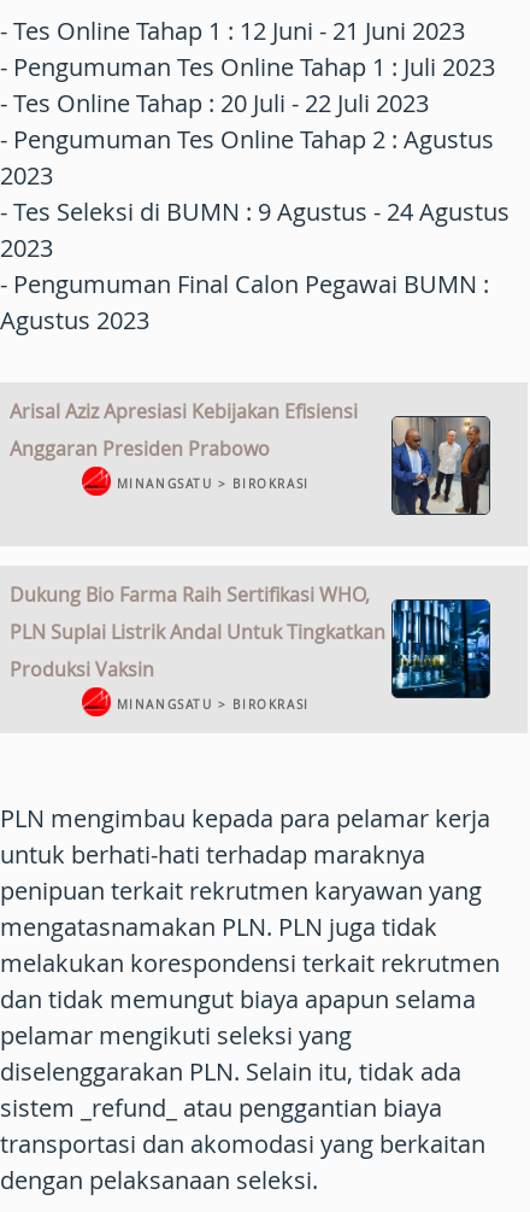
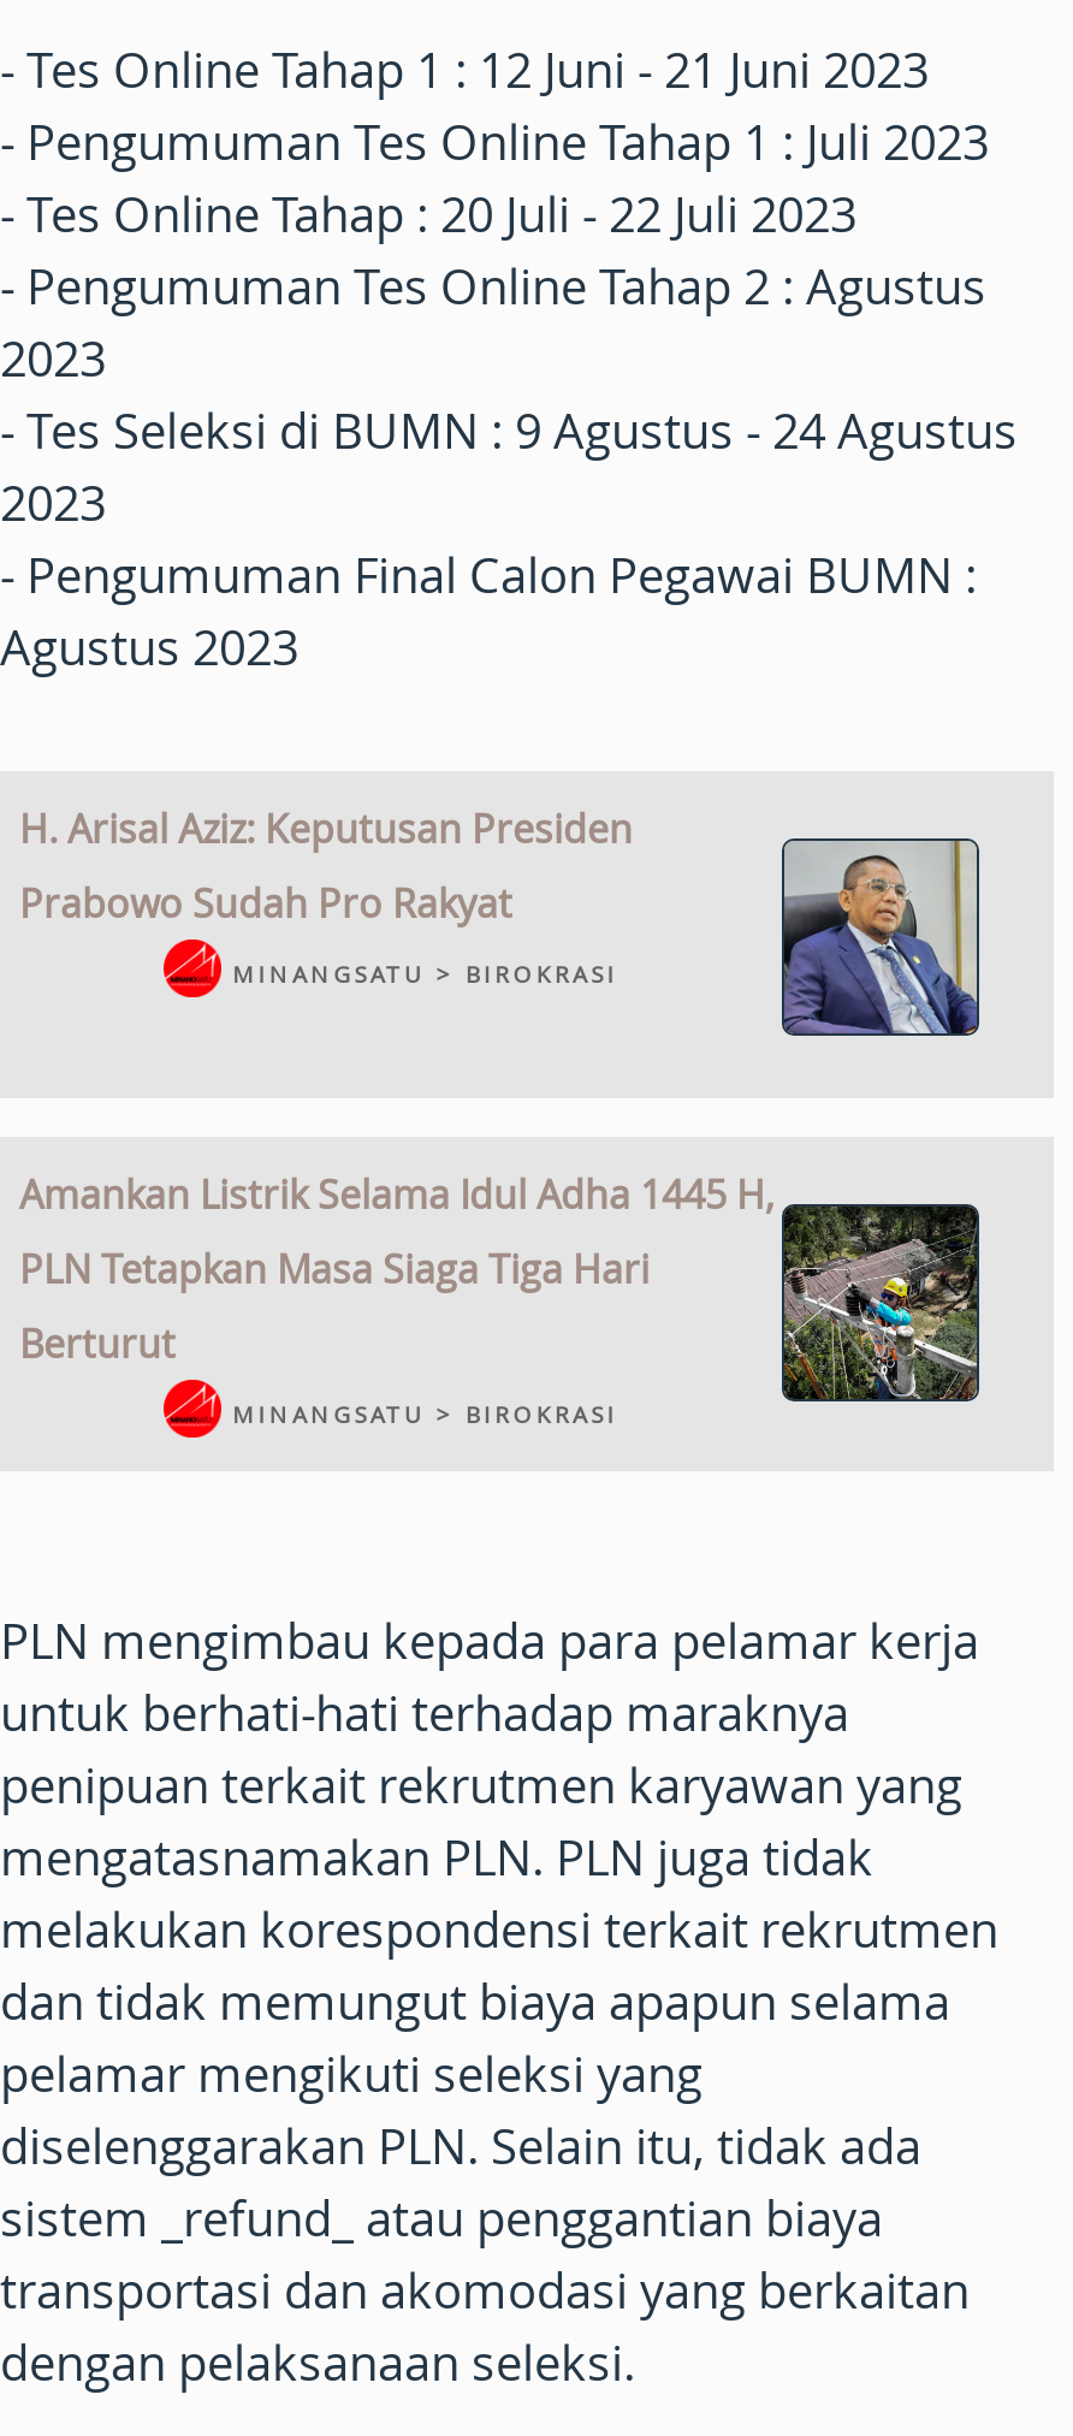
[10,399,358,462] Arisal Aziz Apresiasi Kebijakan Efisiensi | Anggaran Presiden Prabowo -> [19,804,633,931] H. Arisal Aziz: Keputusan Presiden | Prabowo Sudah Pro Rakyat
[391,416,490,515] [image] -> [782,838,979,1036] [image]
[10,582,490,697] [image] | Dukung Bio Farma Raih Sertifikasi WHO, | PLN Suplai Listrik Andal Untuk Tingkatkan | Produksi Vaksin -> [19,1169,979,1401] [image] | Amankan Listrik Selama Idul Adha 1445 H, | PLN Tetapkan Masa Siaga Tiga Hari | Berturut

